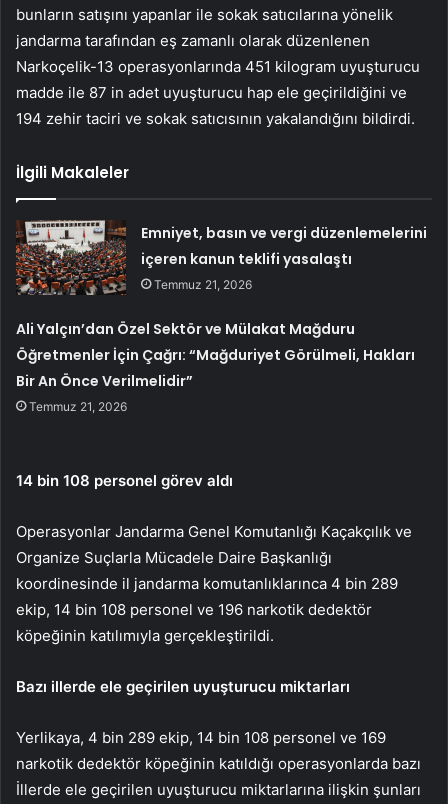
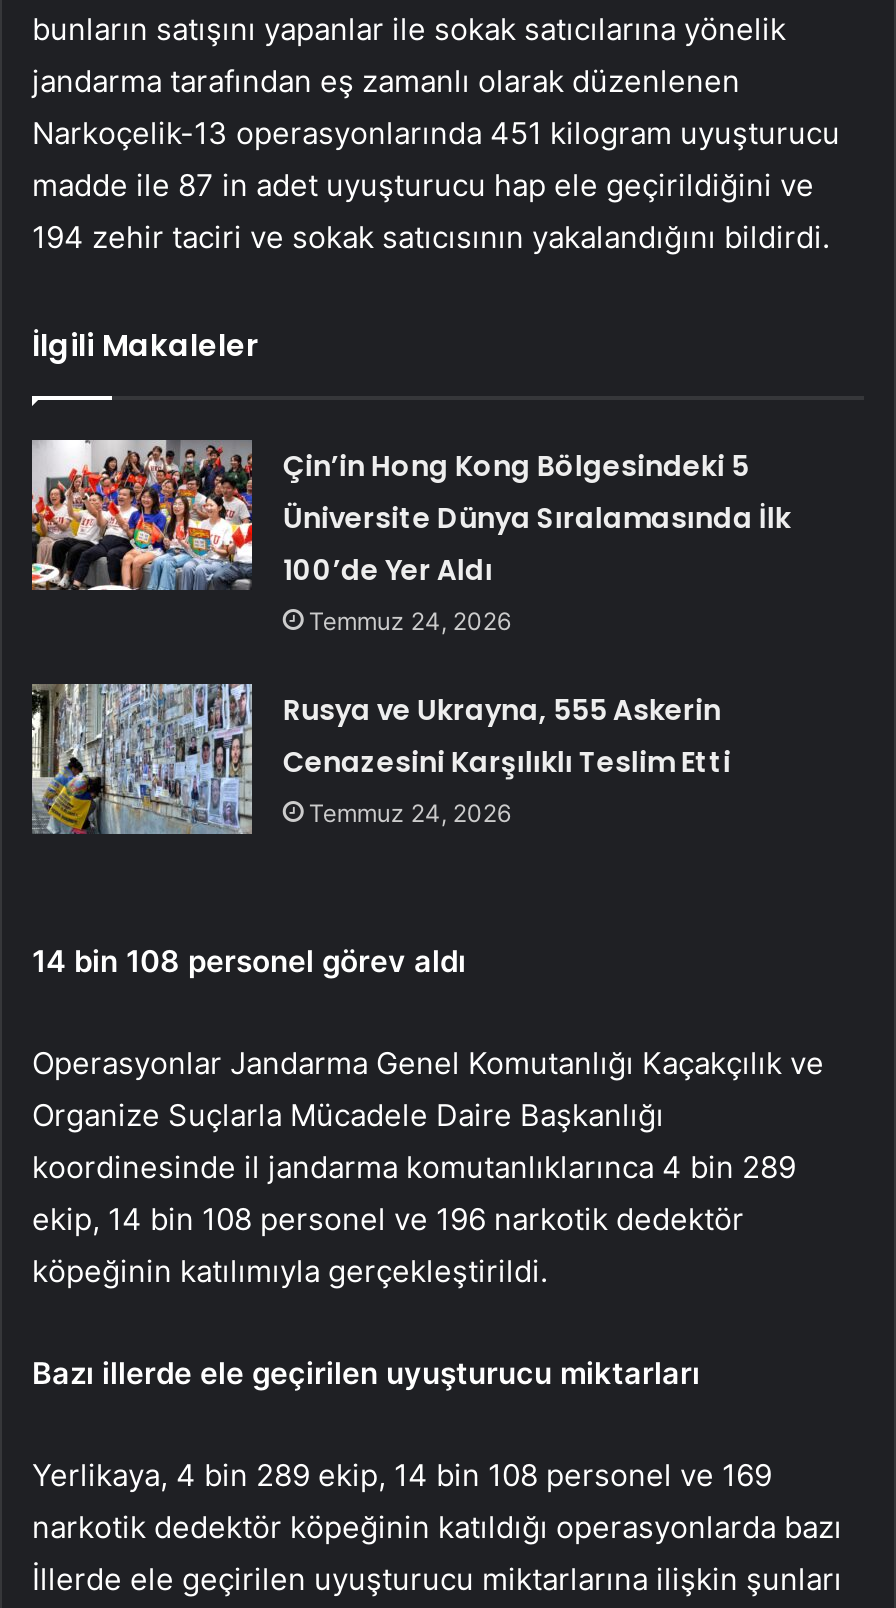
[15,219,427,295] [image] | Emniyet, basın ve vergi düzenlemelerini | içeren kanun teklifi yasalaştı | Temmuz 21, 2026 -> [30,438,791,636] [image] | Çin’in Hong Kong Bölgesindeki 5 | Üniversite Dünya Sıralamasında İlk | 100’de Yer Aldı | Temmuz 24, 2026
[16,319,415,414] Ali Yalçın’dan Özel Sektör ve Mülakat Mağduru | Öğretmenler İçin Çağrı: “Mağduriyet Görülmeli, Hakları | Bir An Önce Verilmelidir” | Temmuz 21, 2026 -> [283,690,731,828] Rusya ve Ukrayna, 555 Askerin | Cenazesini Karşılıklı Teslim Etti | Temmuz 24, 2026

